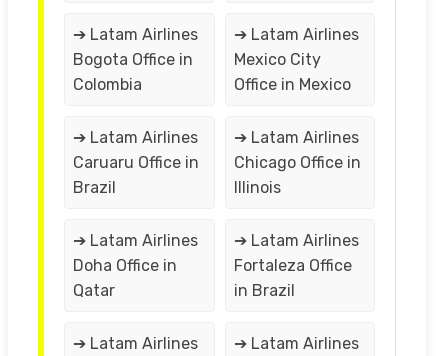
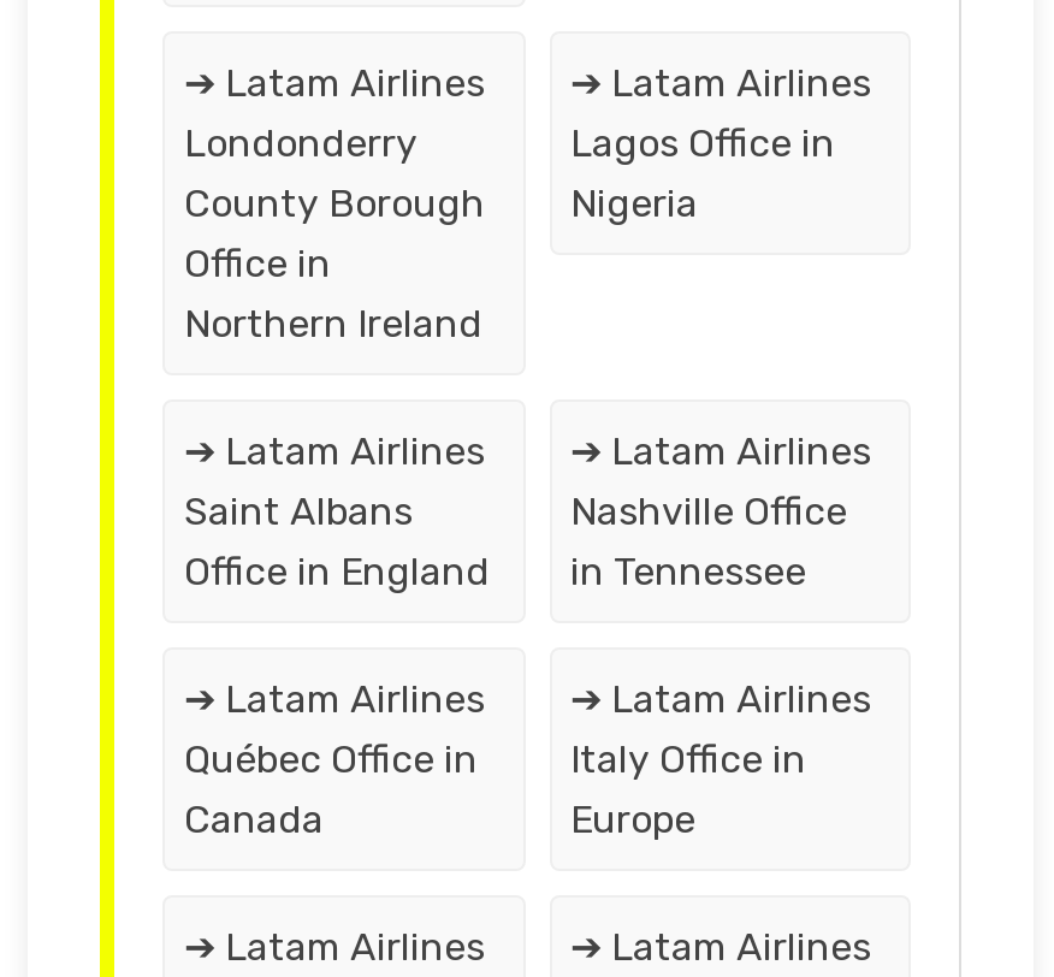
[73,50,193,94] Bogota Office in | Colombia -> [184,120,485,346] Londonderry | County Borough | Office in | Northern Ireland
[233,50,350,94] Mexico City | Office in Mexico -> [570,120,835,225] Lagos Office in | Nigeria
[73,153,199,197] Caruaru Office in | Brazil -> [184,488,490,594] Saint Albans | Office in England
[233,153,360,197] Chicago Office in | Illinois -> [570,488,847,594] Nashville Office | in Tennessee
[73,256,177,300] Doha Office in | Qatar -> [184,736,478,842] Québec Office in | Canada
[233,256,351,300] Fortaleza Office | in Brazil -> [570,736,806,842] Italy Office in | Europe

